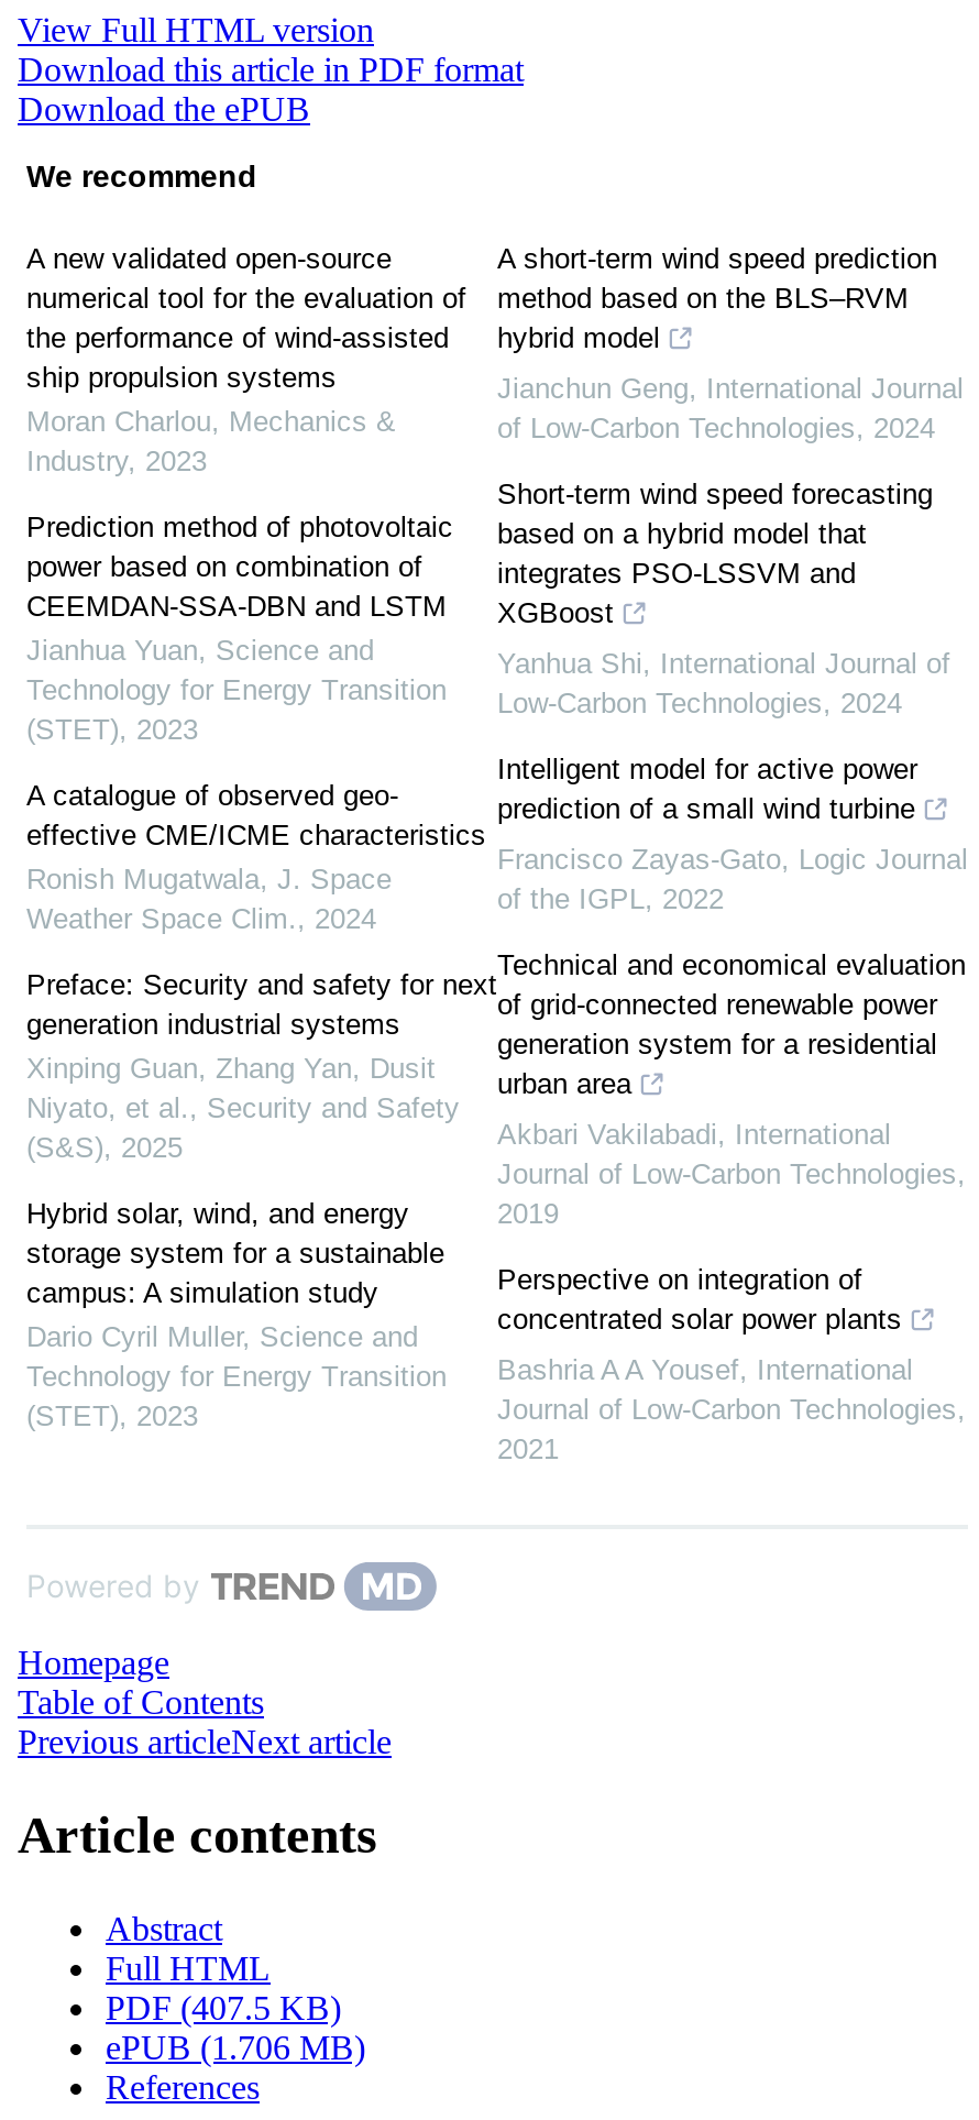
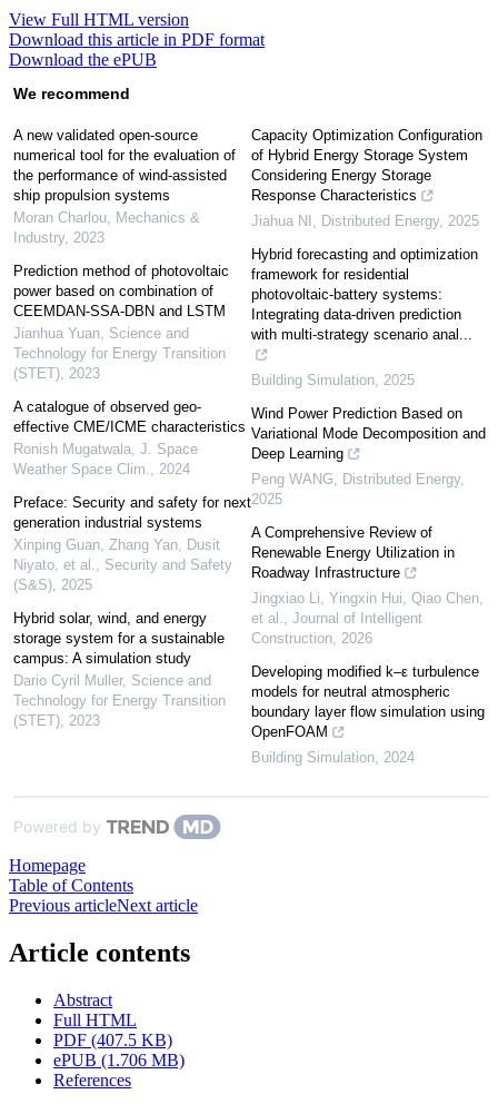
[497,242,937,354] A short-term wind speed prediction | method based on the BLS–RVM | hybrid model -> [251,127,482,204] Capacity Optimization Configuration | of Hybrid Energy Storage System | Considering Energy Storage | Response Characteristics
[497,372,964,444] Jianchun Geng, International Journal | of Low-Carbon Technologies, 2024 -> [251,213,479,229] Jiahua NI, Distributed Energy, 2025
[497,477,933,629] Short-term wind speed forecasting | based on a hybrid model that | integrates PSO-LSSVM and | XGBoost -> [251,246,478,343] Hybrid forecasting and optimization | framework for residential | photovoltaic-battery systems: | Integrating data-driven prediction | with multi-strategy scenario anal...
[497,647,950,720] Yanhua Shi, International Journal of | Low-Carbon Technologies, 2024 -> [251,372,415,388] Building Simulation, 2025
[497,753,917,825] Intelligent model for active power | prediction of a small wind turbine -> [251,405,486,462] Wind Power Prediction Based on | Variational Mode Decomposition and | Deep Learning
[497,843,968,915] Francisco Zayas-Gato, Logic Journal | of the IGPL, 2022 -> [251,471,465,507] Peng WANG, Distributed Energy, | 2025
[497,948,966,1100] Technical and economical evaluation | of grid-connected renewable power | generation system for a residential | urban area -> [251,524,455,581] A Comprehensive Review of | Renewable Energy Utilization in | Roadway Infrastructure
[497,1118,966,1230] Akbari Vakilabadi, International | Journal of Low-Carbon Technologies, | 2019 -> [251,590,484,647] Jingxiao Li, Yingxin Hui, Qiao Chen, | et al., Journal of Intelligent | Construction, 2026
[497,1263,902,1336] Perspective on integration of | concentrated solar power plants -> [251,663,485,740] Developing modified k–ε turbulence | models for neutral atmospheric | boundary layer flow simulation using | OpenFOAM
[497,1353,966,1465] Bashria A A Yousef, International | Journal of Low-Carbon Technologies, | 2021 -> [251,749,415,766] Building Simulation, 2024

